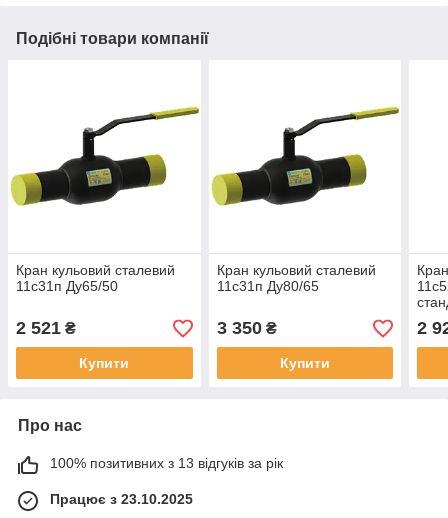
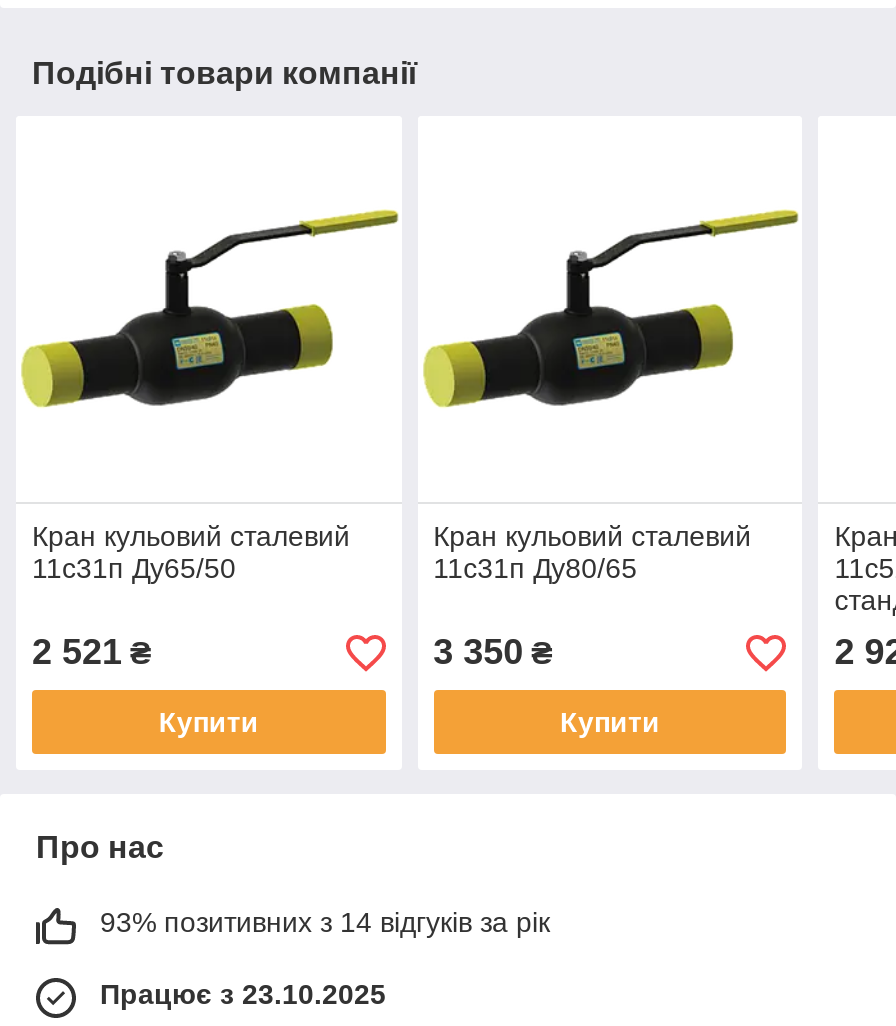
[50,455,283,471] 100% позитивних з 13 відгуків за рік -> [100,906,550,938] 93% позитивних з 14 відгуків за рік

